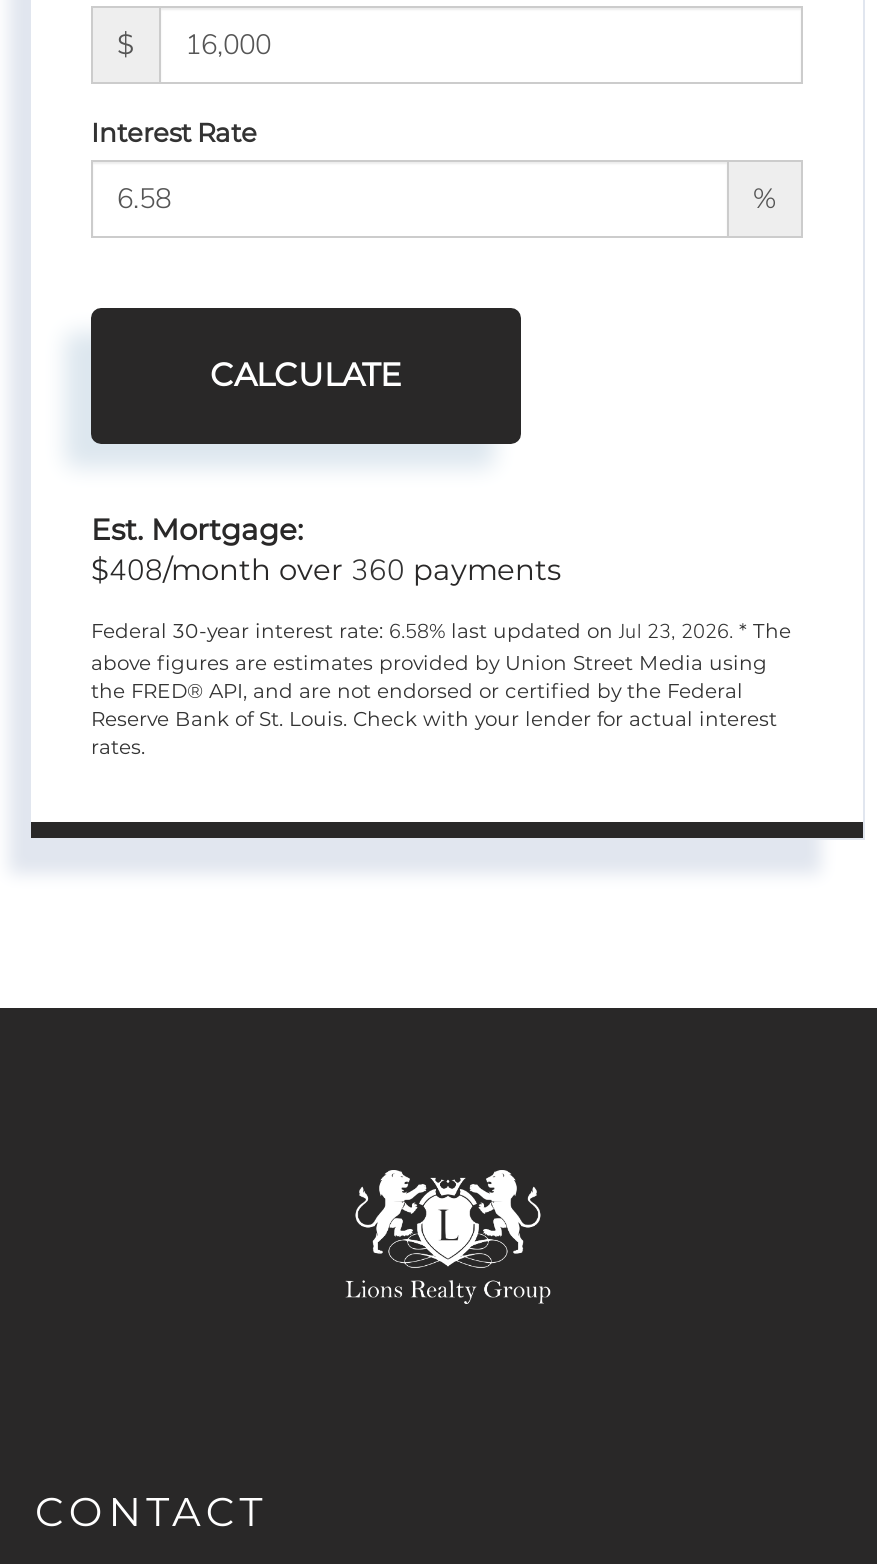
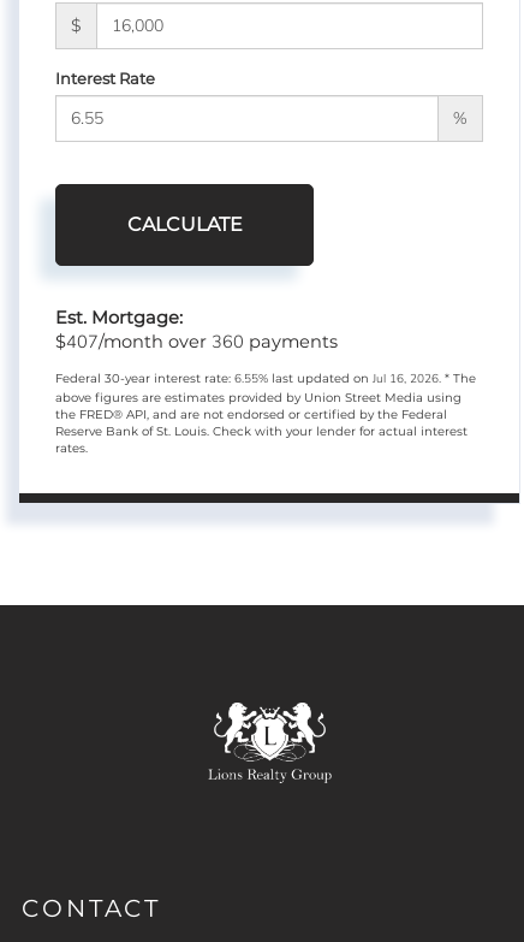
[91,549,561,589] $408/month over 360 payments -> [55,329,338,353] $407/month over 360 payments
[91,617,791,645] Federal 30-year interest rate: 6.58% last updated on Jul 23, 2026. * The -> [55,370,476,387] Federal 30-year interest rate: 6.55% last updated on Jul 16, 2026. * The

